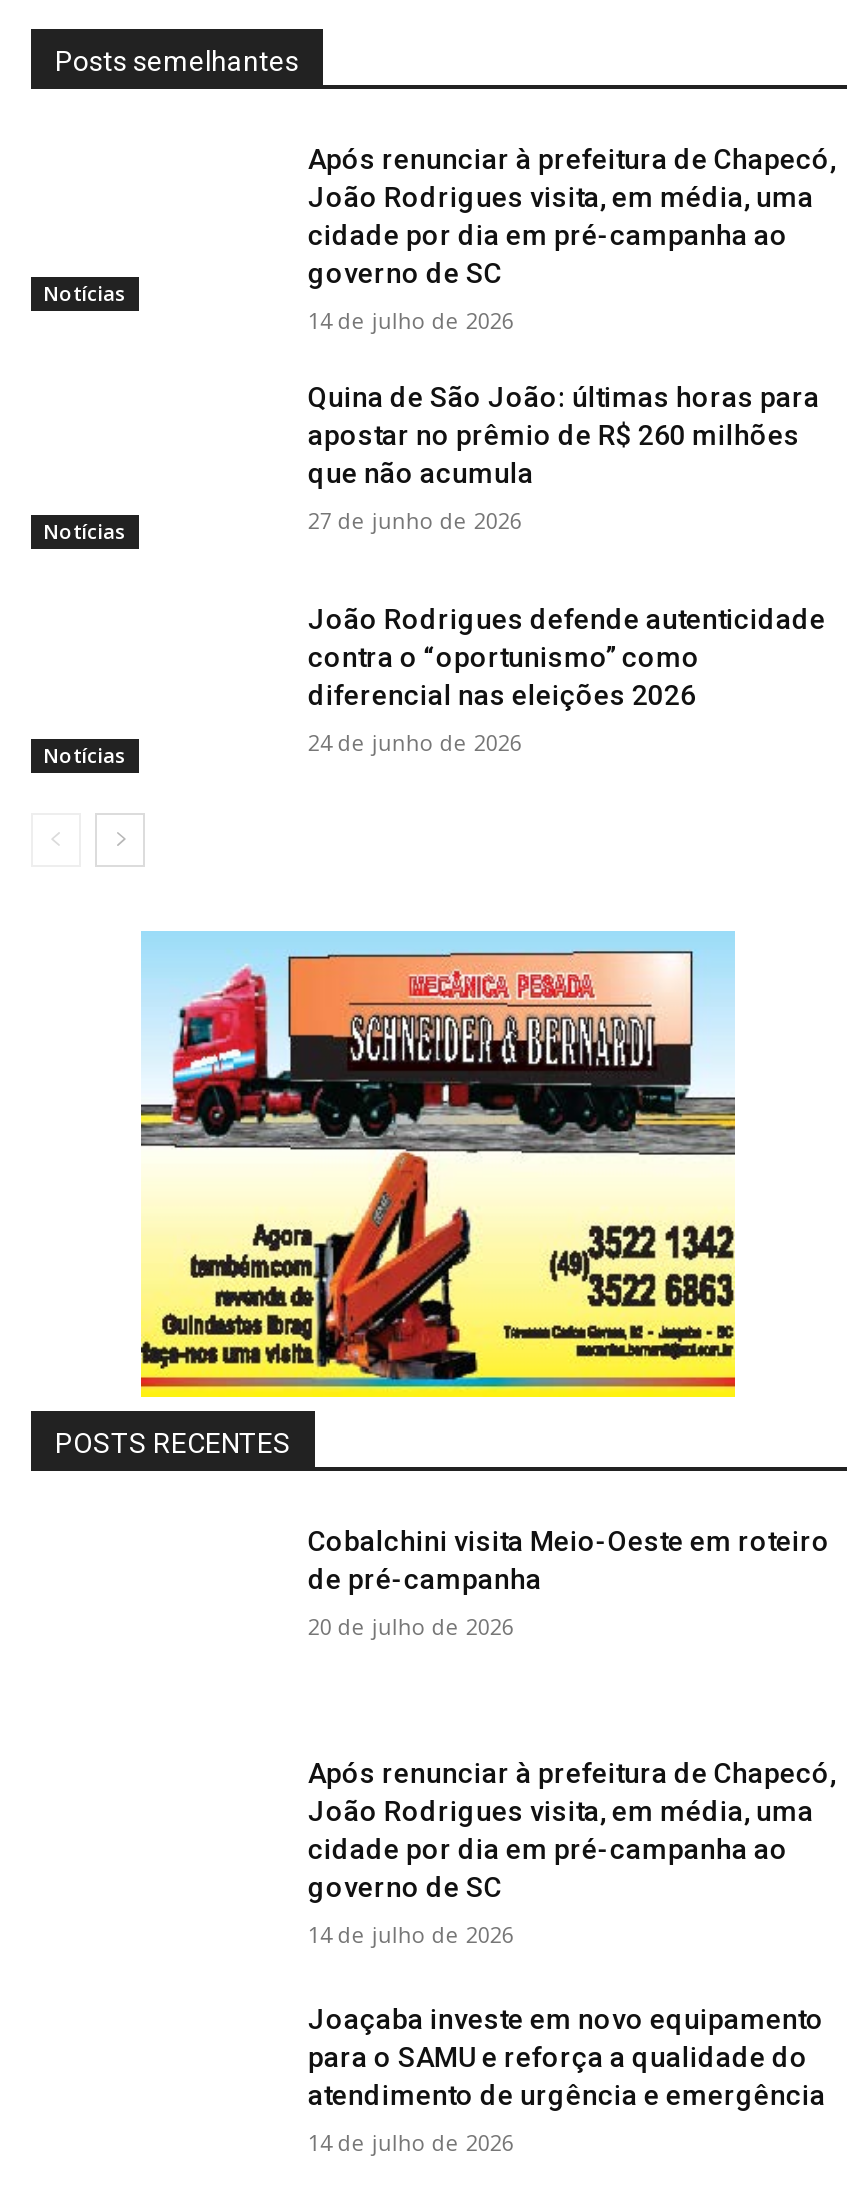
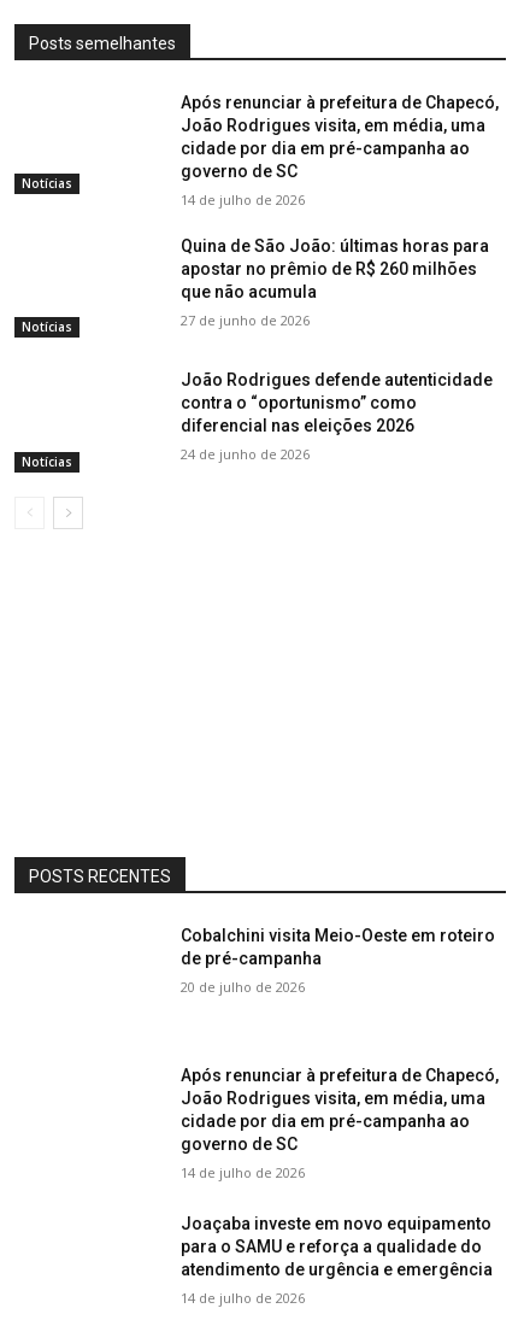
[139,929,737,1399] [image] -> none

